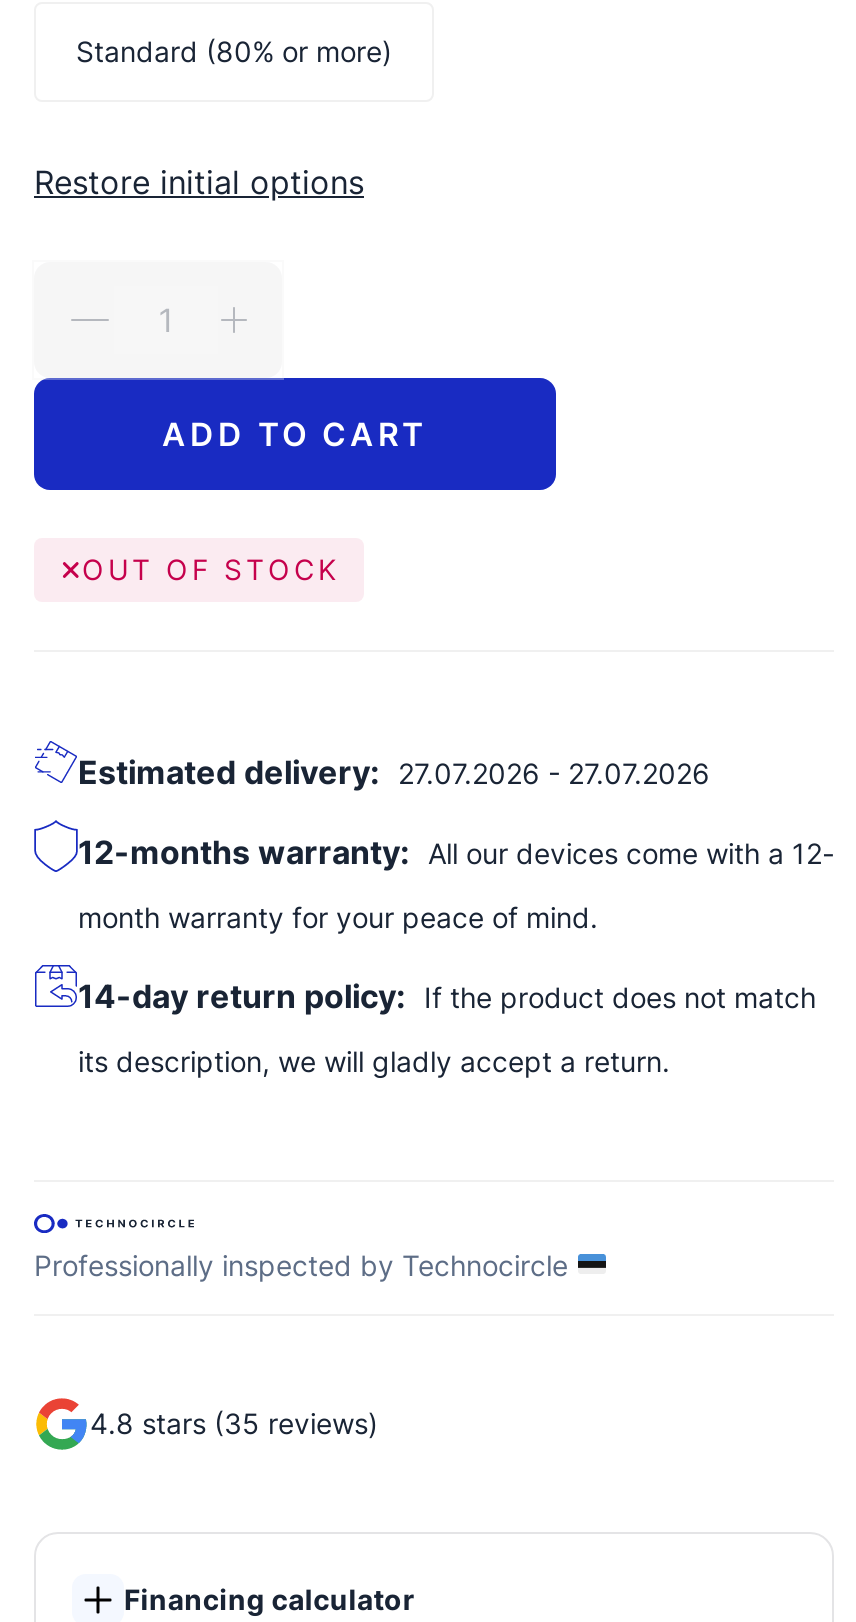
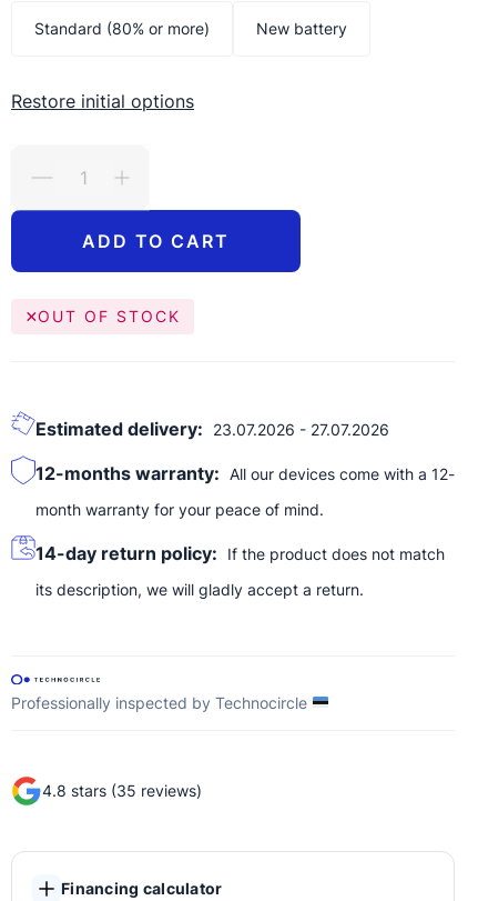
none -> [256,19,347,38] New battery
[78,752,710,792] Estimated delivery: 27.07.2026 - 27.07.2026 -> [35,418,389,440] Estimated delivery: 23.07.2026 - 27.07.2026

